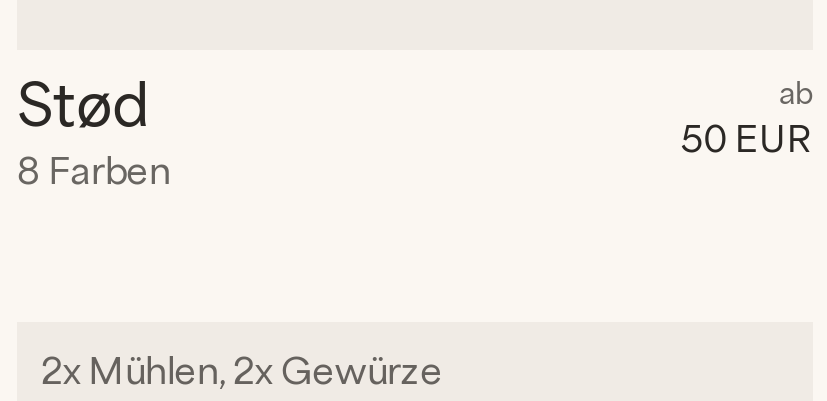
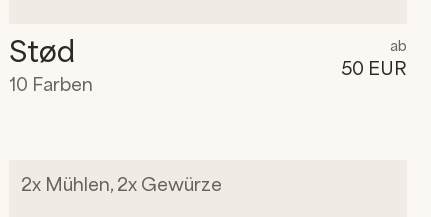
[17,145,171,191] 8 Farben -> [9,72,93,95] 10 Farben

